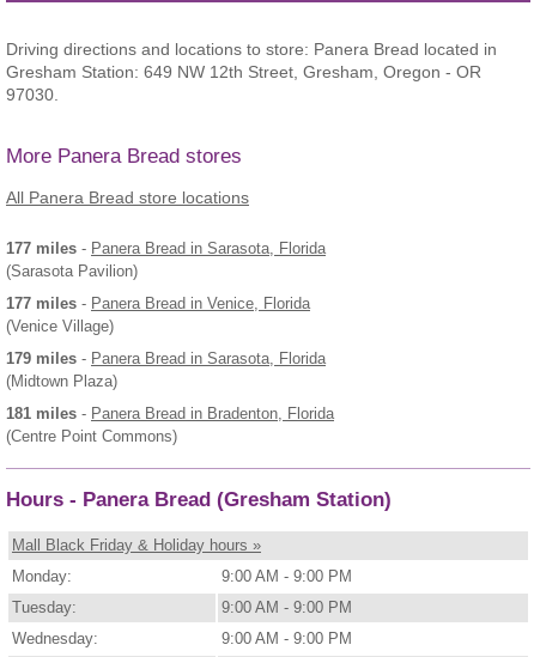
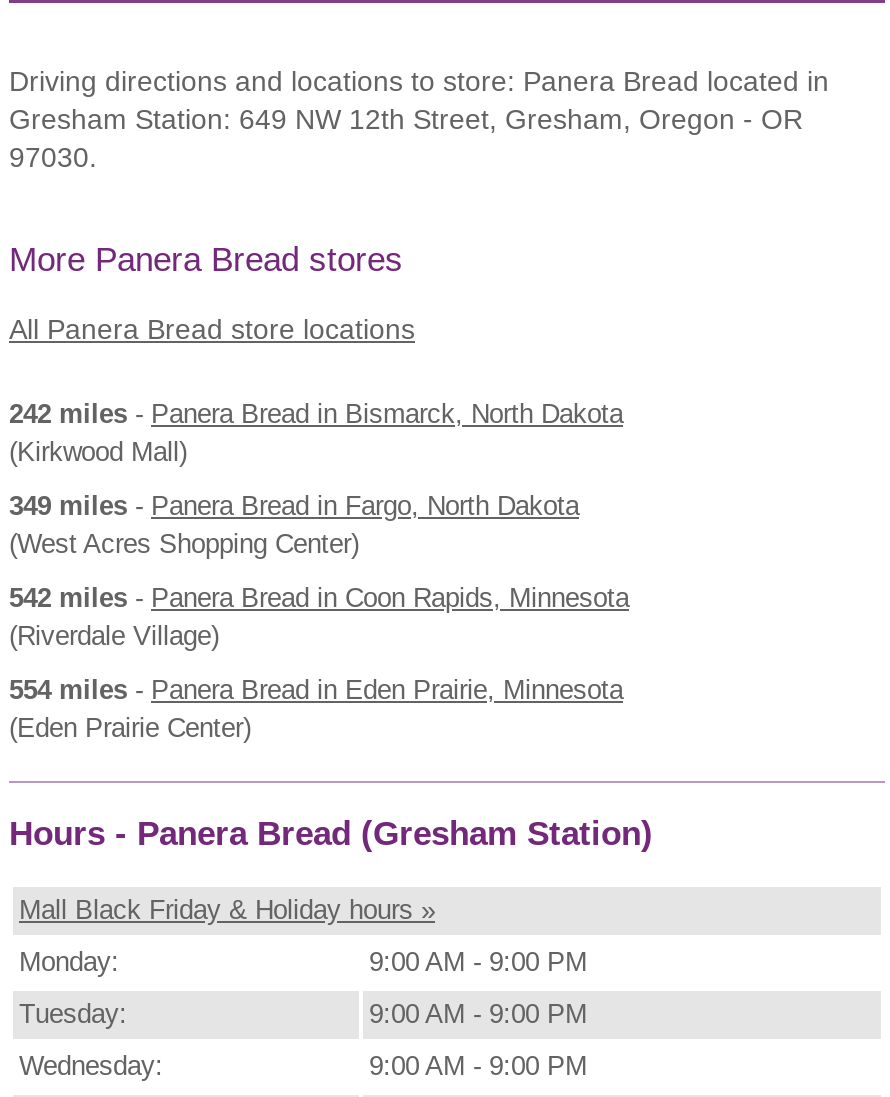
[6,239,326,280] 177 miles - Panera Bread in Sarasota, Florida | (Sarasota Pavilion) -> [9,398,623,466] 242 miles - Panera Bread in Bismarck, North Dakota | (Kirkwood Mall)
[6,294,310,335] 177 miles - Panera Bread in Venice, Florida | (Venice Village) -> [9,490,579,558] 349 miles - Panera Bread in Fargo, North Dakota | (West Acres Shopping Center)
[6,349,326,390] 179 miles - Panera Bread in Sarasota, Florida | (Midtown Plaza) -> [9,582,629,650] 542 miles - Panera Bread in Coon Rapids, Minnesota | (Riverdale Village)
[6,404,334,445] 181 miles - Panera Bread in Bradenton, Florida | (Centre Point Commons) -> [9,674,623,742] 554 miles - Panera Bread in Eden Prairie, Minnesota | (Eden Prairie Center)

